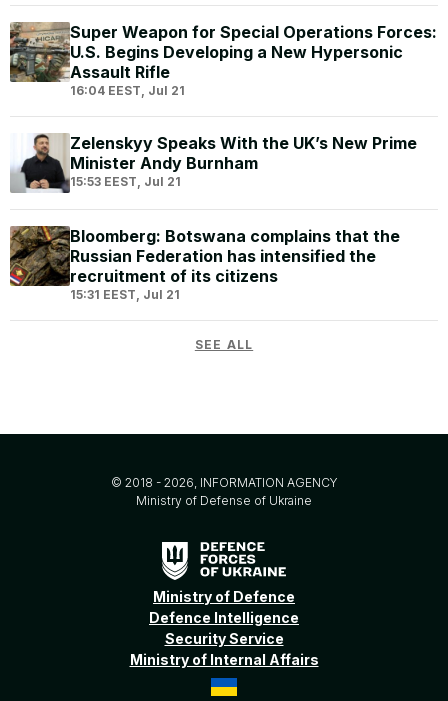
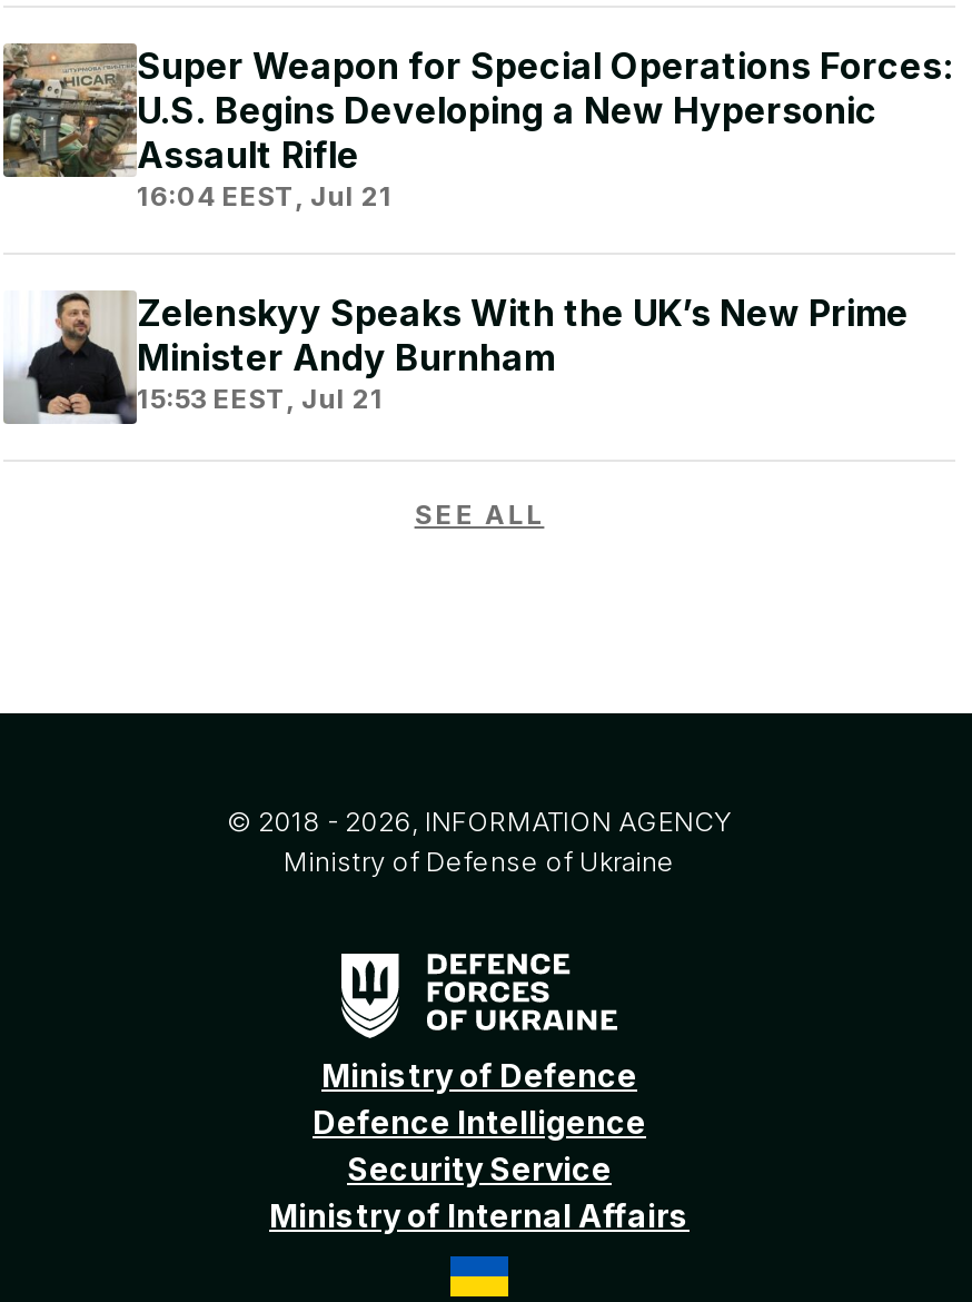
[9,225,400,302] [image] | Bloomberg: Botswana complains that the | Russian Federation has intensified the | recruitment of its citizens | 15:31 EEST, Jul 21 -> none

